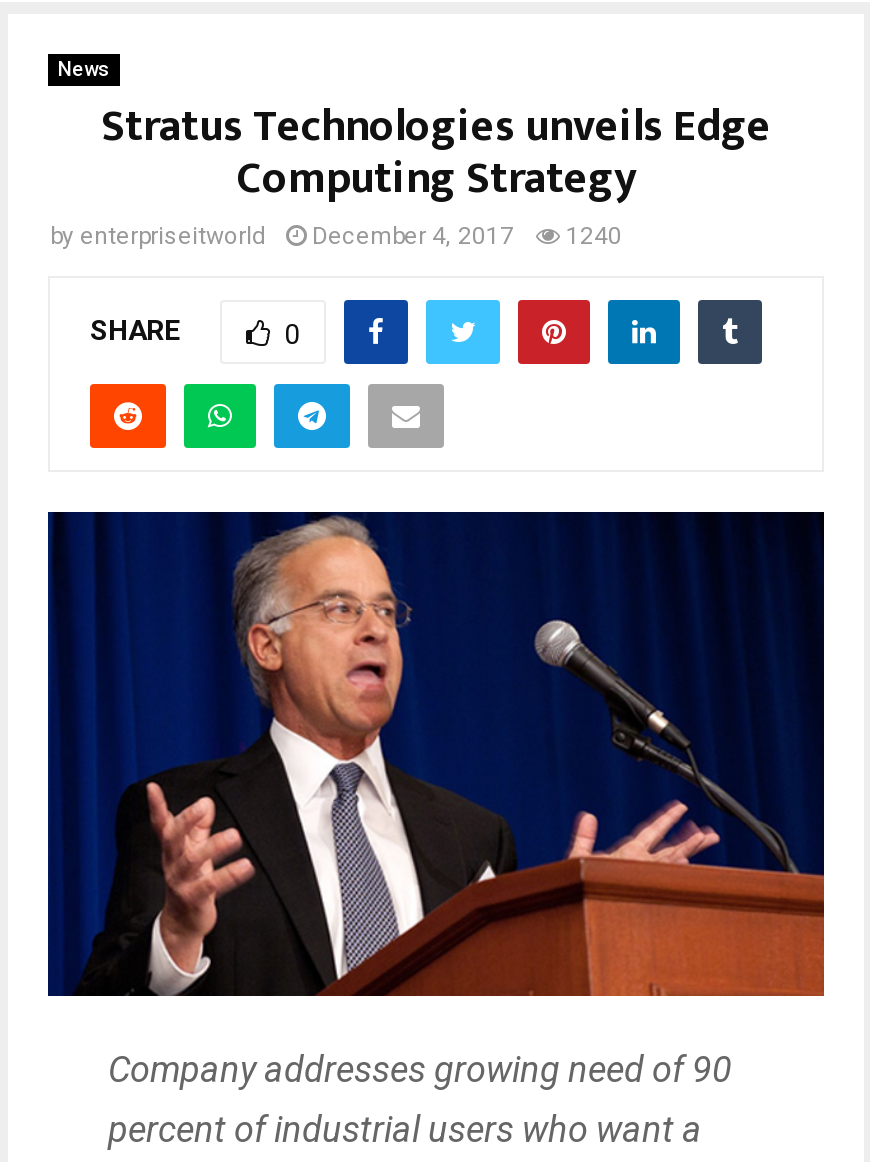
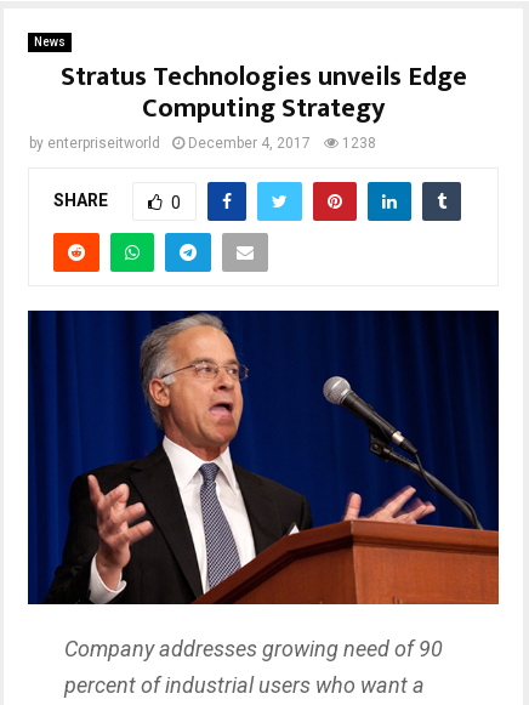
[50,222,622,250] by enterpriseitworld December 4, 2017 1240 -> [29,135,376,152] by enterpriseitworld December 4, 2017 1238

